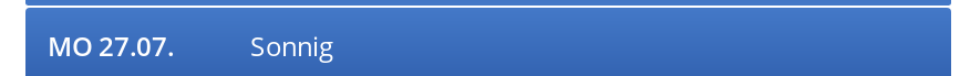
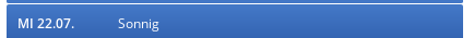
[48,28,174,65] MO 27.07. -> [17,14,74,33] MI 22.07.

